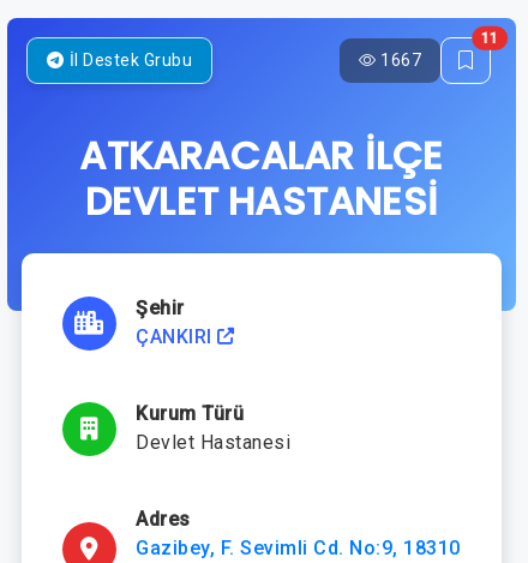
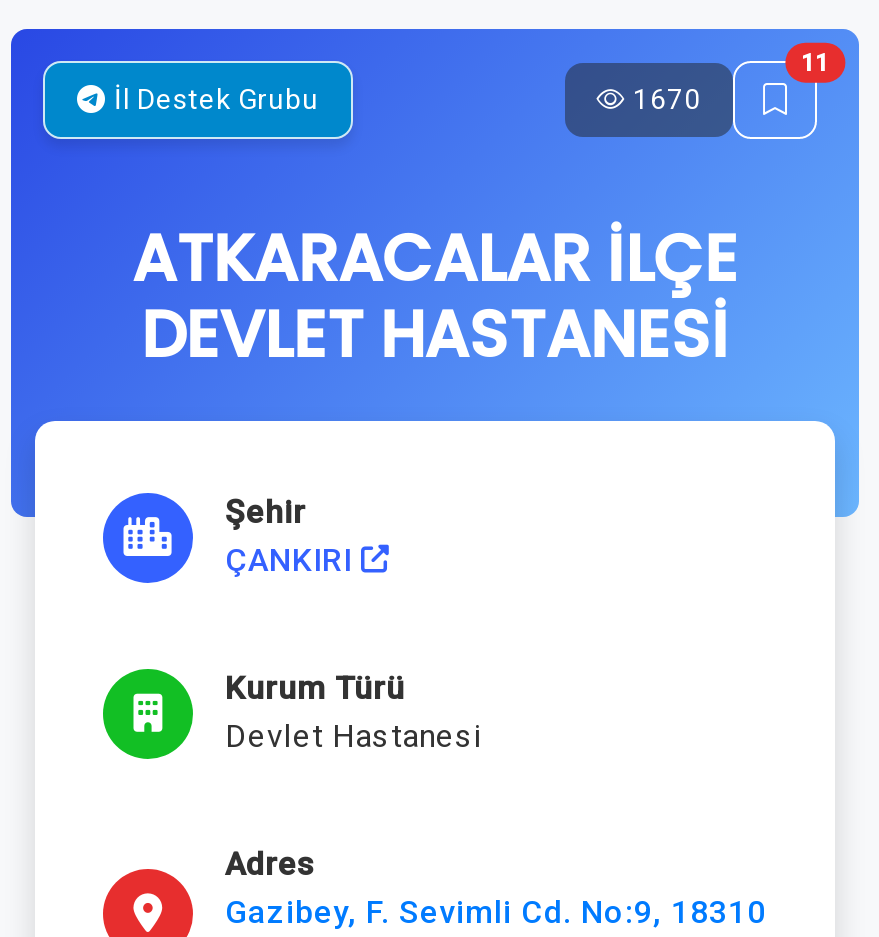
[380,50,421,70] 1667 -> [633,83,701,115] 1670

